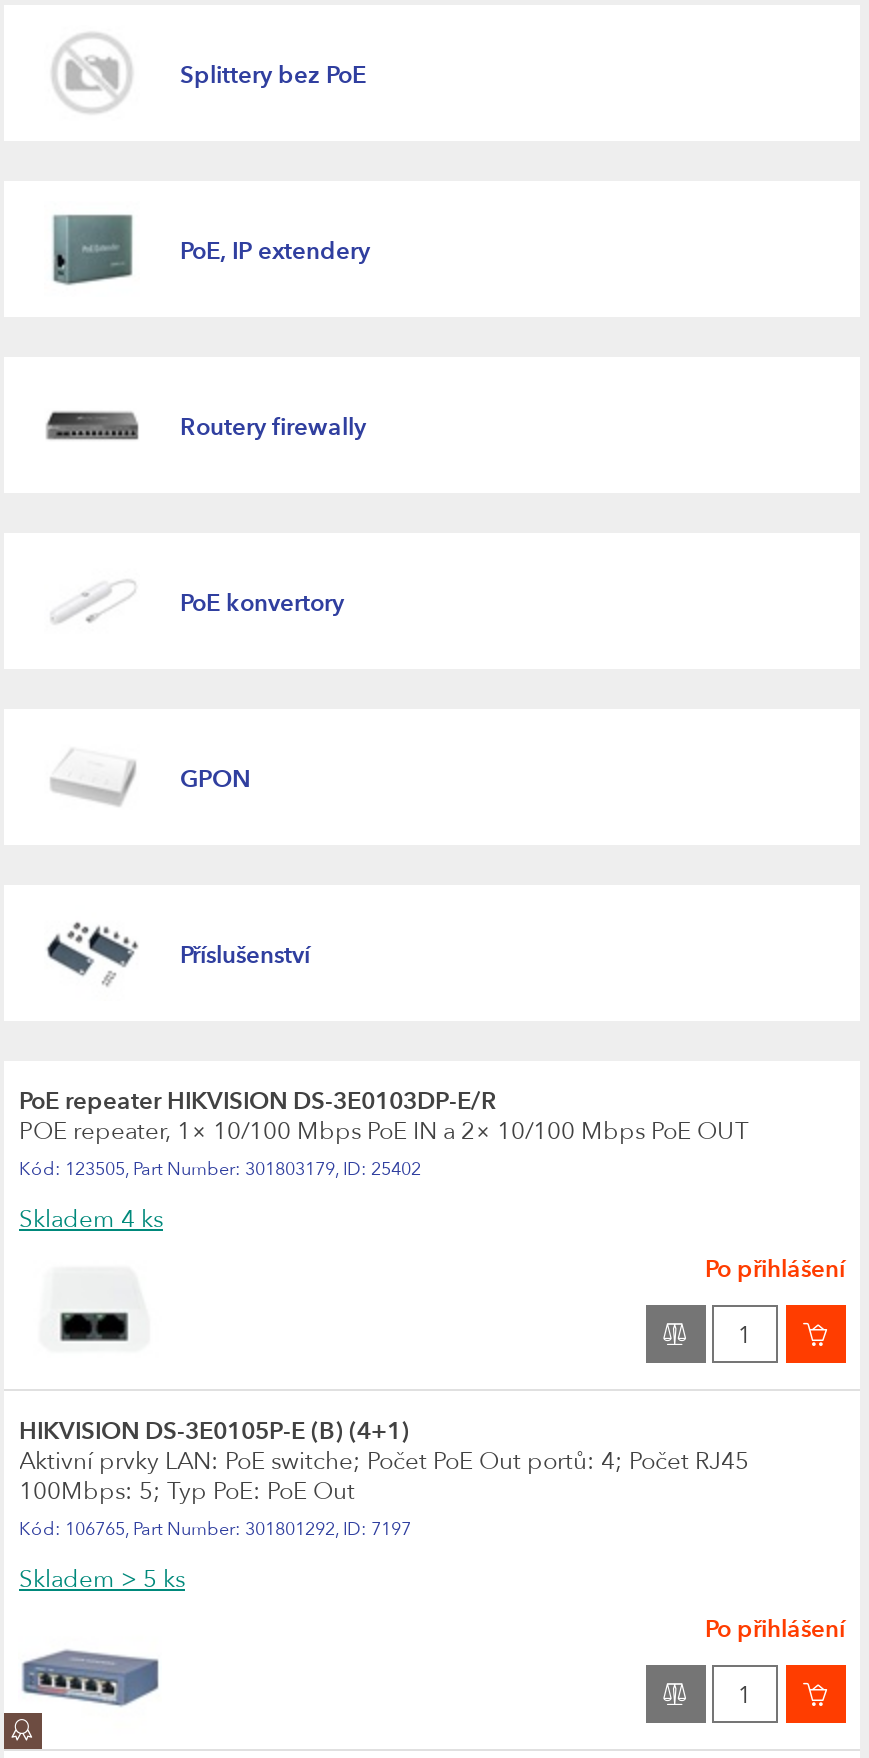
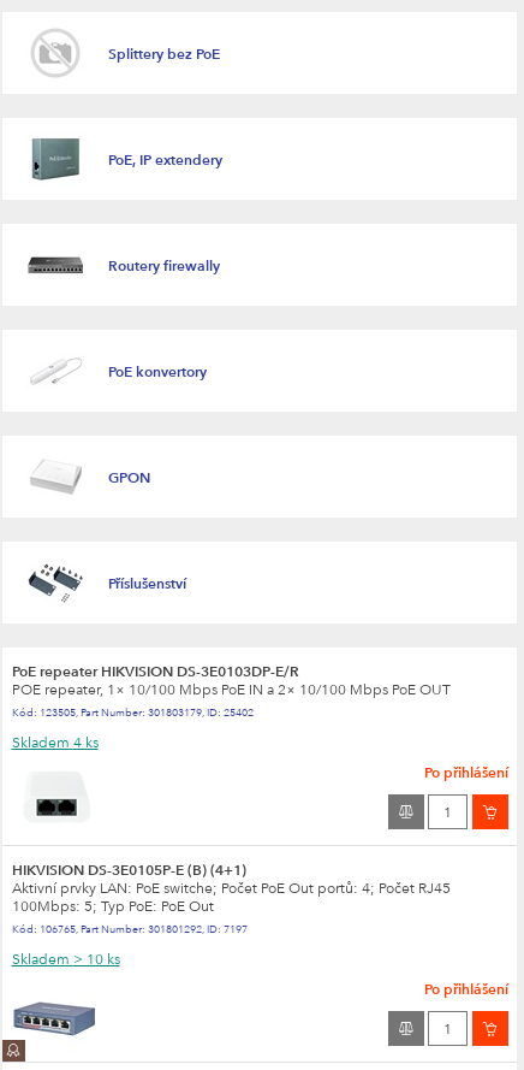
[19,1561,185,1593] Skladem > 5 ks -> [11,948,120,968] Skladem > 10 ks

